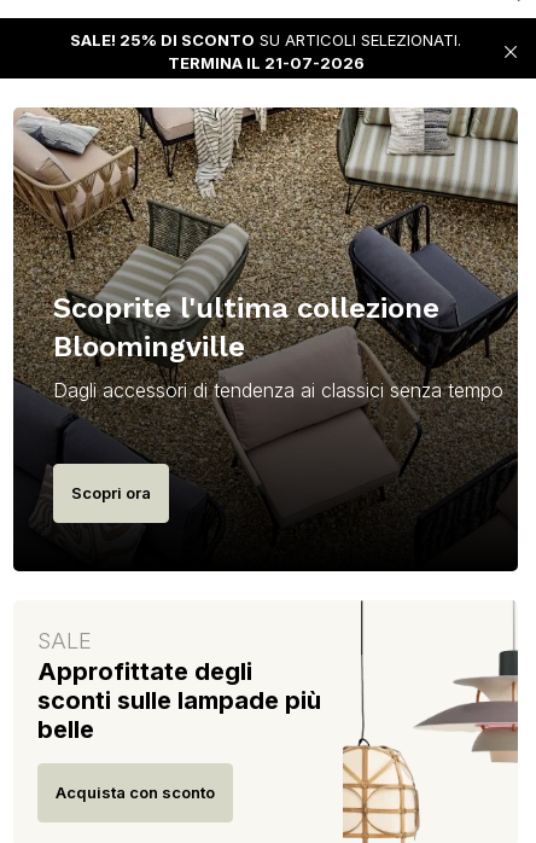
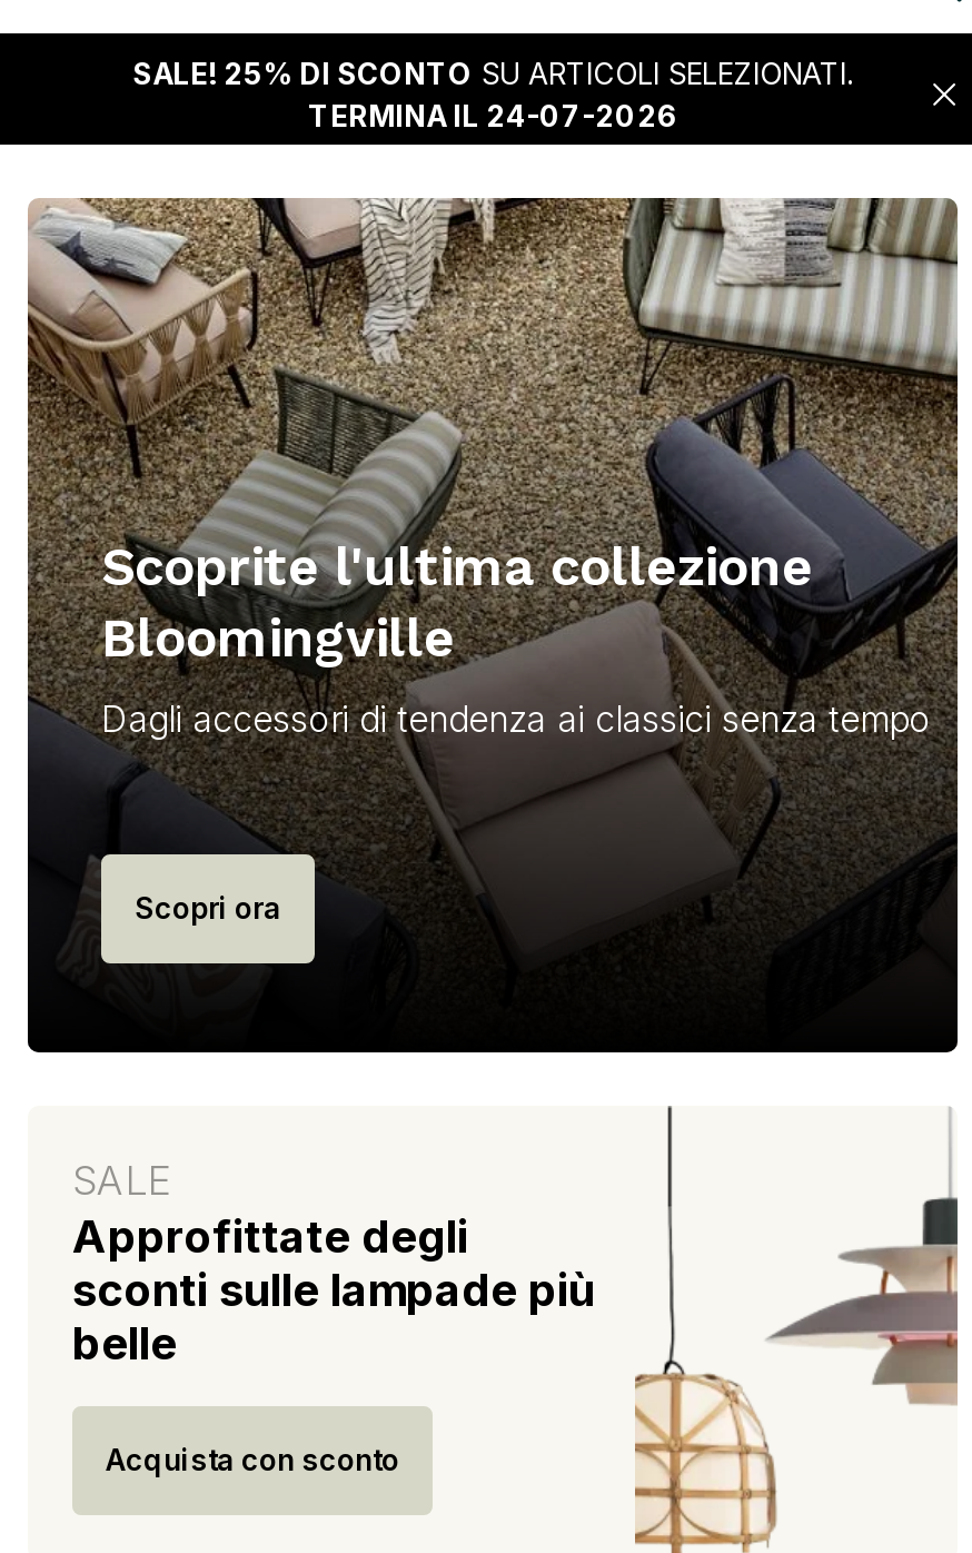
[167,53,364,72] TERMINA IL 21-07-2026 -> [308,97,677,132] TERMINA IL 24-07-2026

